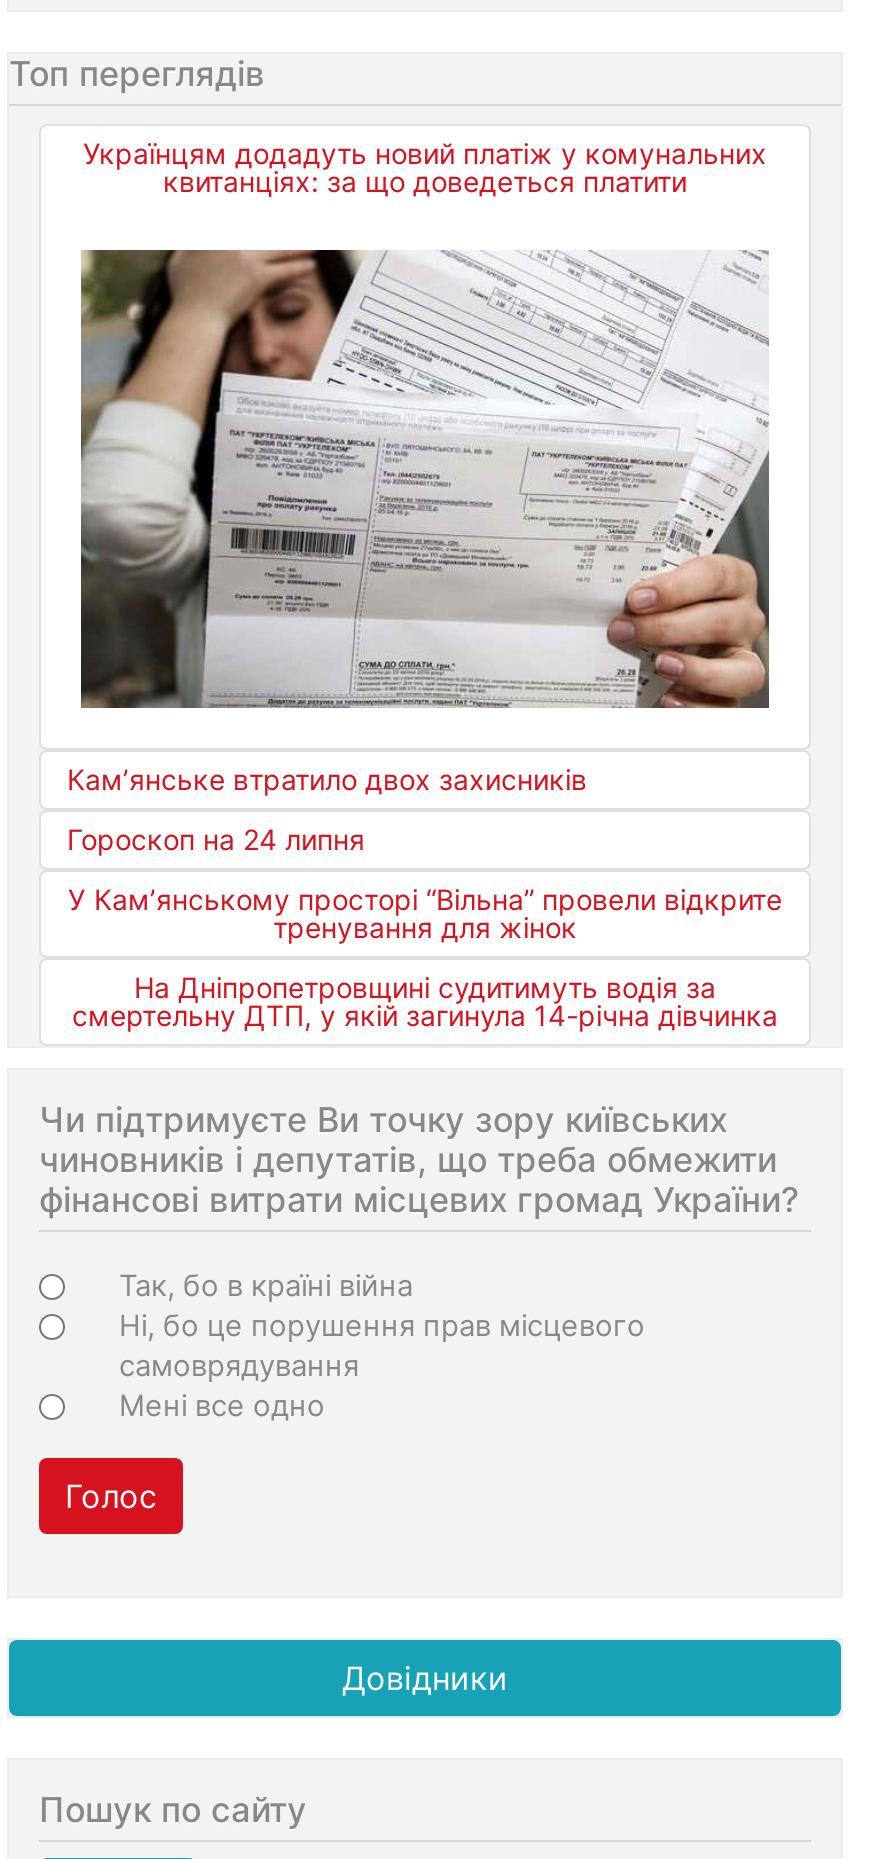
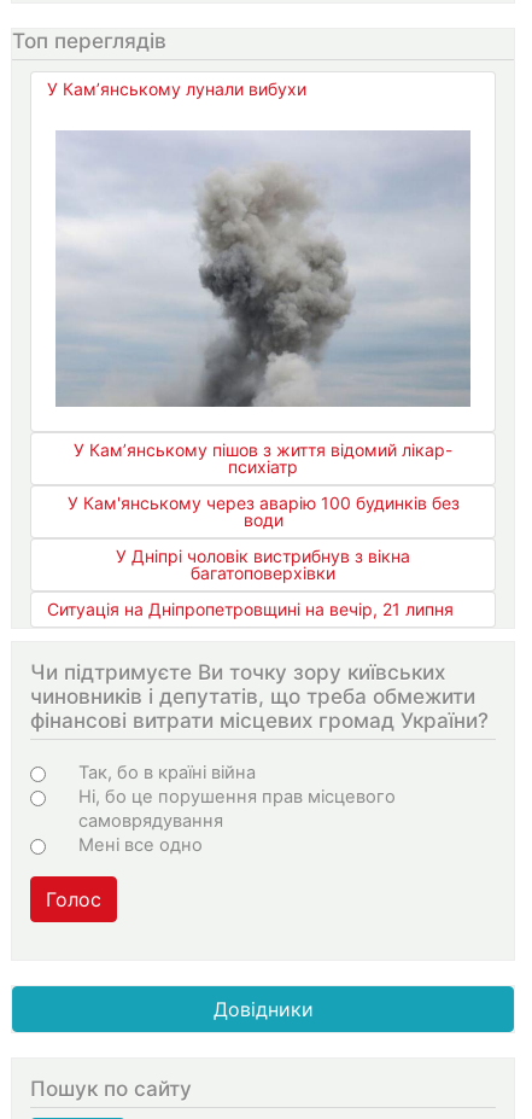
[83,135,767,197] Українцям додадуть новий платіж у комунальних | квитанціях: за що доведеться платити -> [47,78,306,99] У Кам’янському лунали вибухи
[67,224,771,796] [image] | Кам’янське втратило двох захисників -> [55,130,470,477] [image] | У Кам’янському пішов з життя відомий лікар- | психіатр
[67,822,365,856] Гороскоп на 24 липня -> [67,493,459,530] У Кам'янському через аварію 100 будинків без | води
[68,882,782,944] У Кам’янському просторі “Вільна” провели відкрите | тренування для жінок -> [116,546,410,583] У Дніпрі чоловік вистрибнув з вікна | багатоповерхівки
[72,970,778,1032] На Дніпропетровщині судитимуть водія за | смертельну ДТП, у якій загинула 14-річна дівчинка -> [47,599,454,620] Ситуація на Дніпропетровщині на вечір, 21 липня

